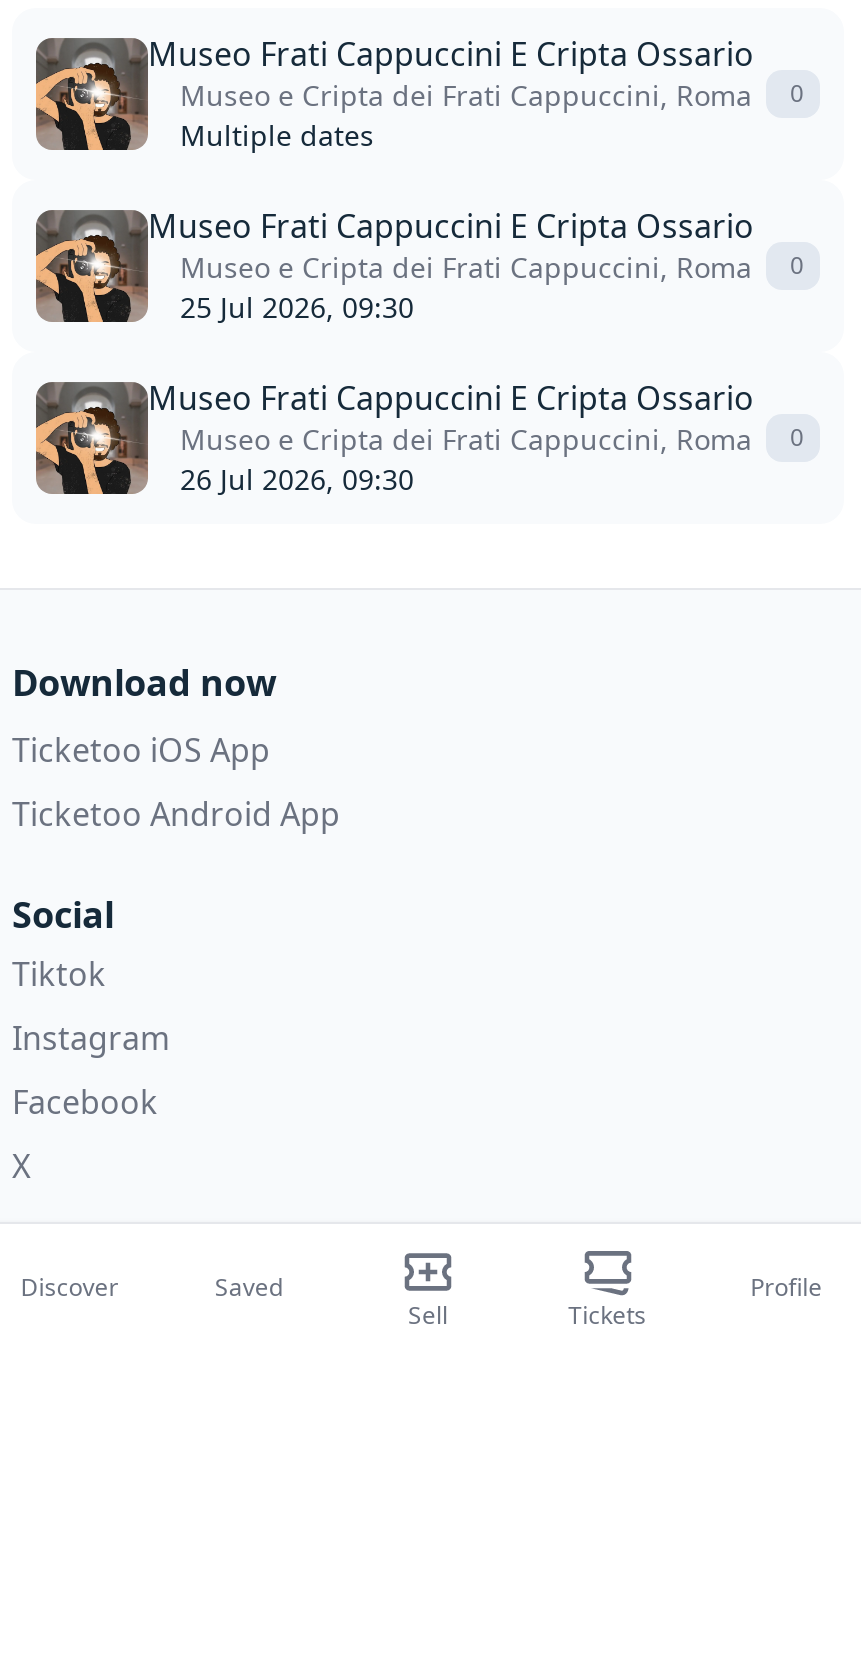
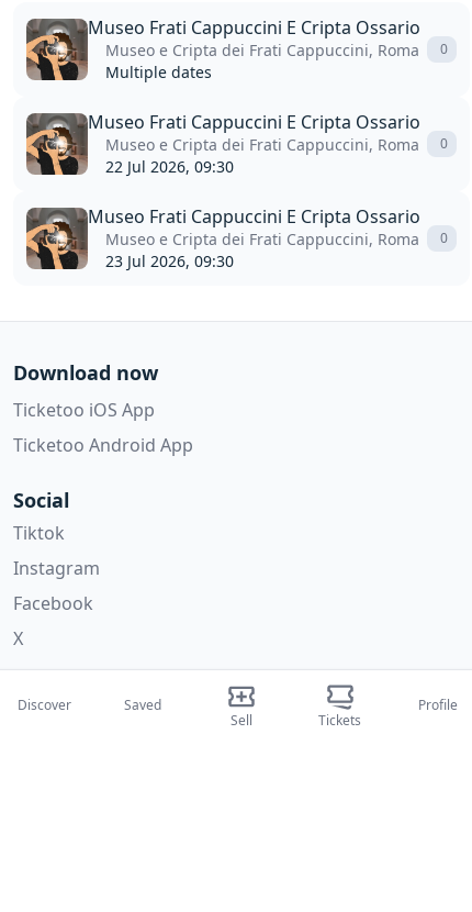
[180,287,414,325] 25 Jul 2026, 09:30 -> [105,156,234,176] 22 Jul 2026, 09:30
[180,459,414,497] 26 Jul 2026, 09:30 -> [105,250,234,271] 23 Jul 2026, 09:30

